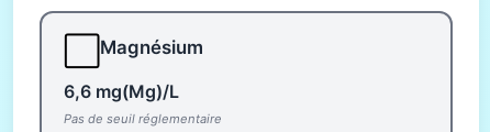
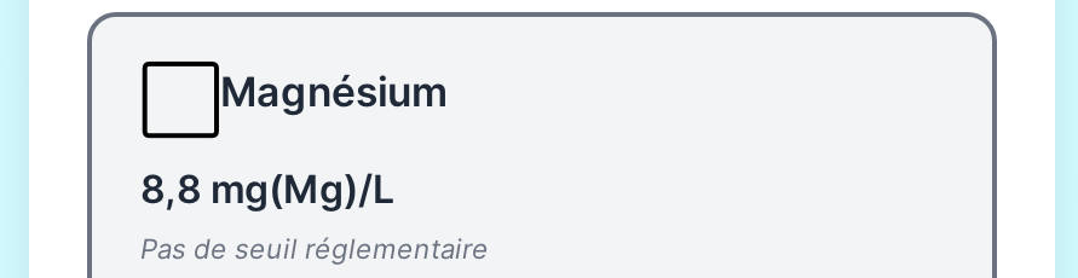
[64,81,179,103] 6,6 mg(Mg)/L -> [140,165,394,213] 8,8 mg(Mg)/L

